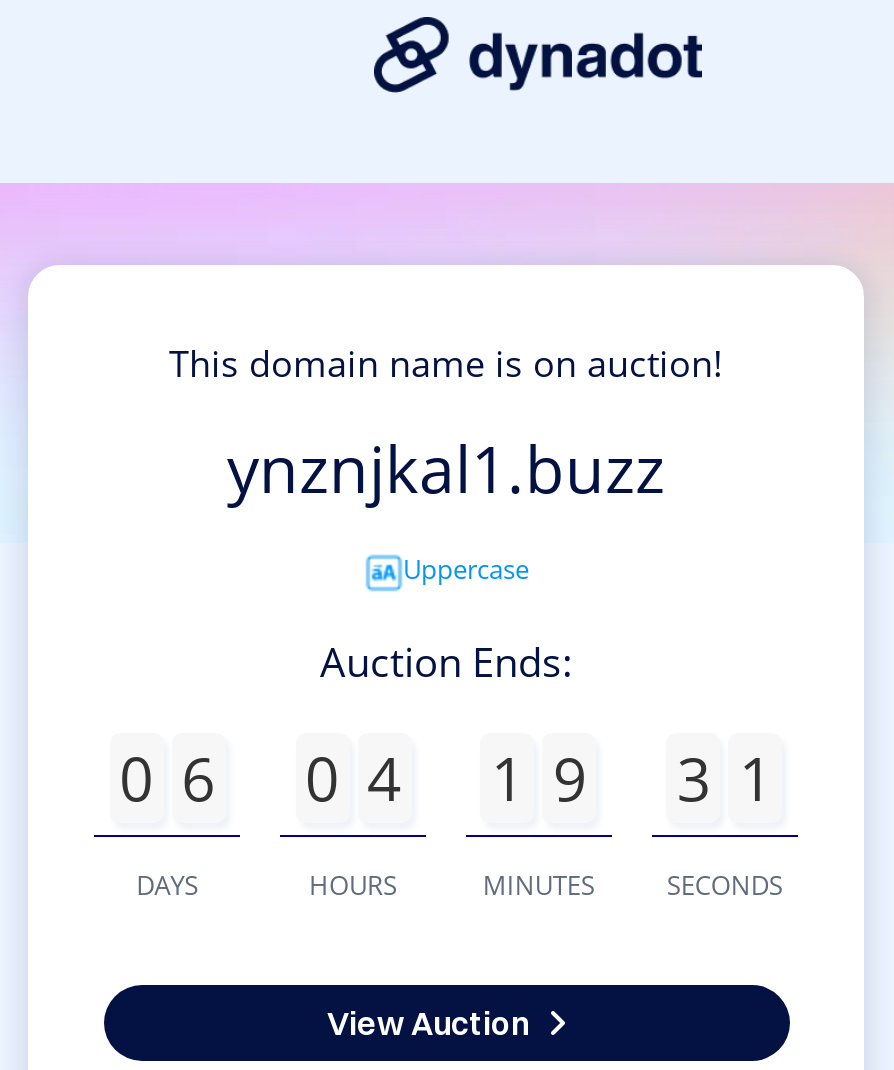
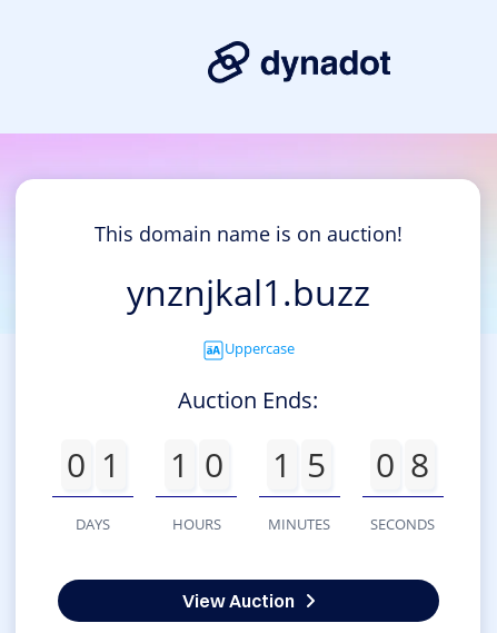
[119,737,215,819] 0 6 -> [66,442,120,487] 0 1
[305,737,401,819] 0 4 -> [170,442,223,487] 1 0
[491,737,587,819] 1 9 -> [273,442,326,487] 1 5
[677,737,773,819] 3 1 -> [376,442,430,487] 0 8

